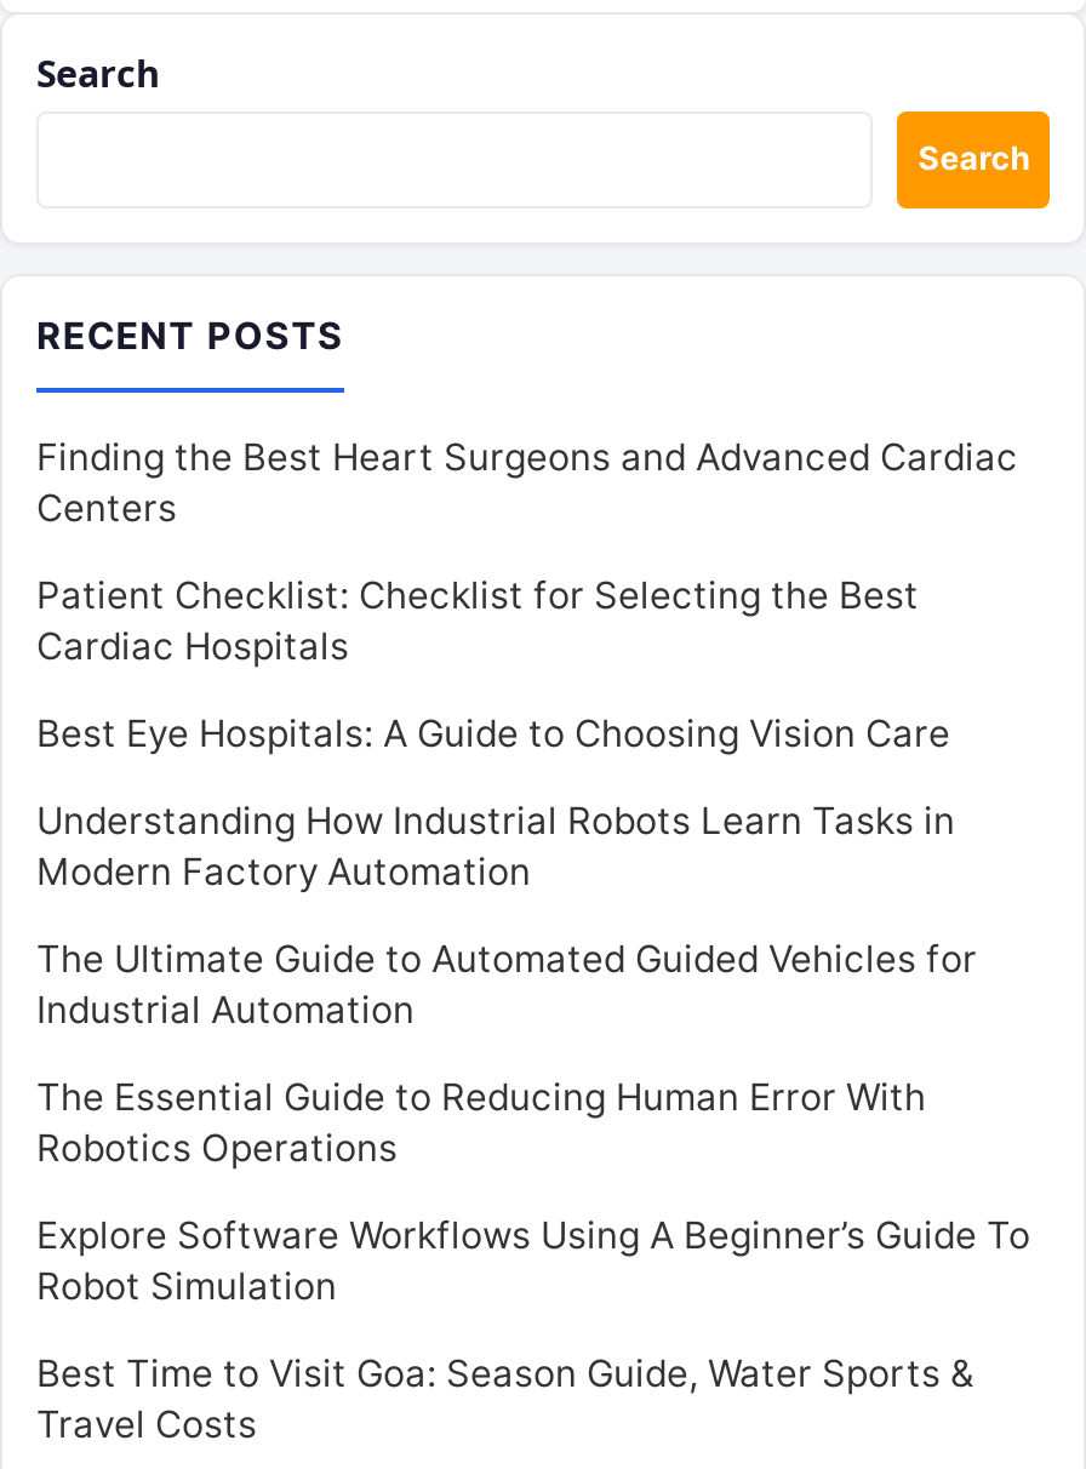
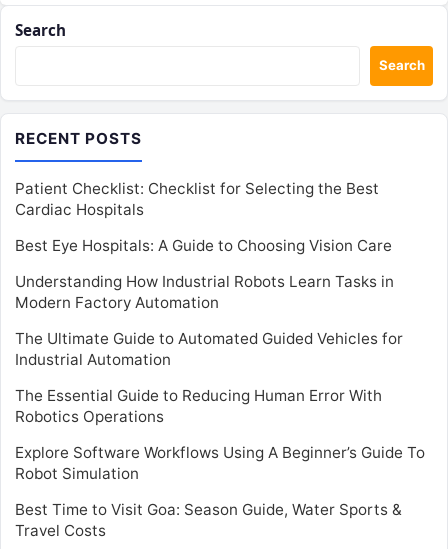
[36,433,1018,530] Finding the Best Heart Surgeons and Advanced Cardiac | Centers -> none

